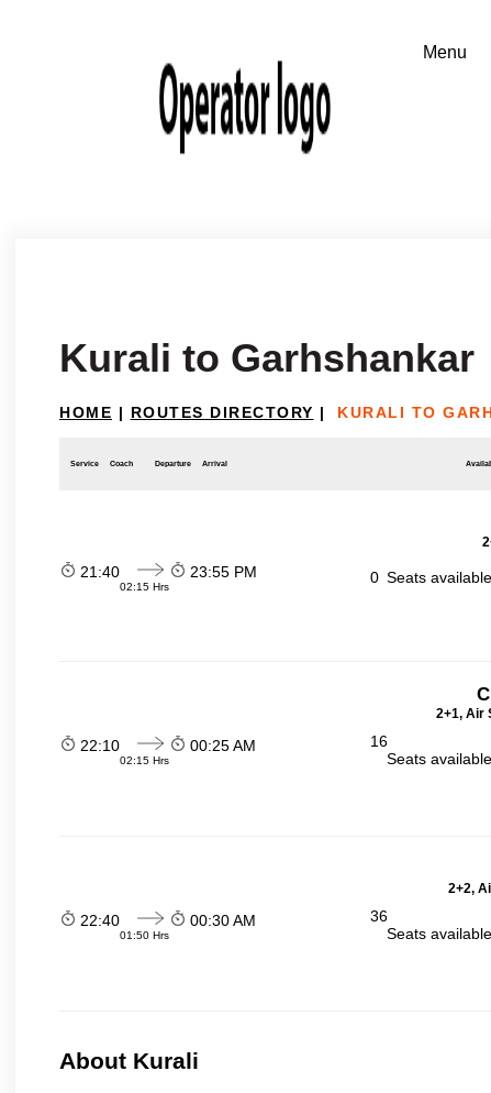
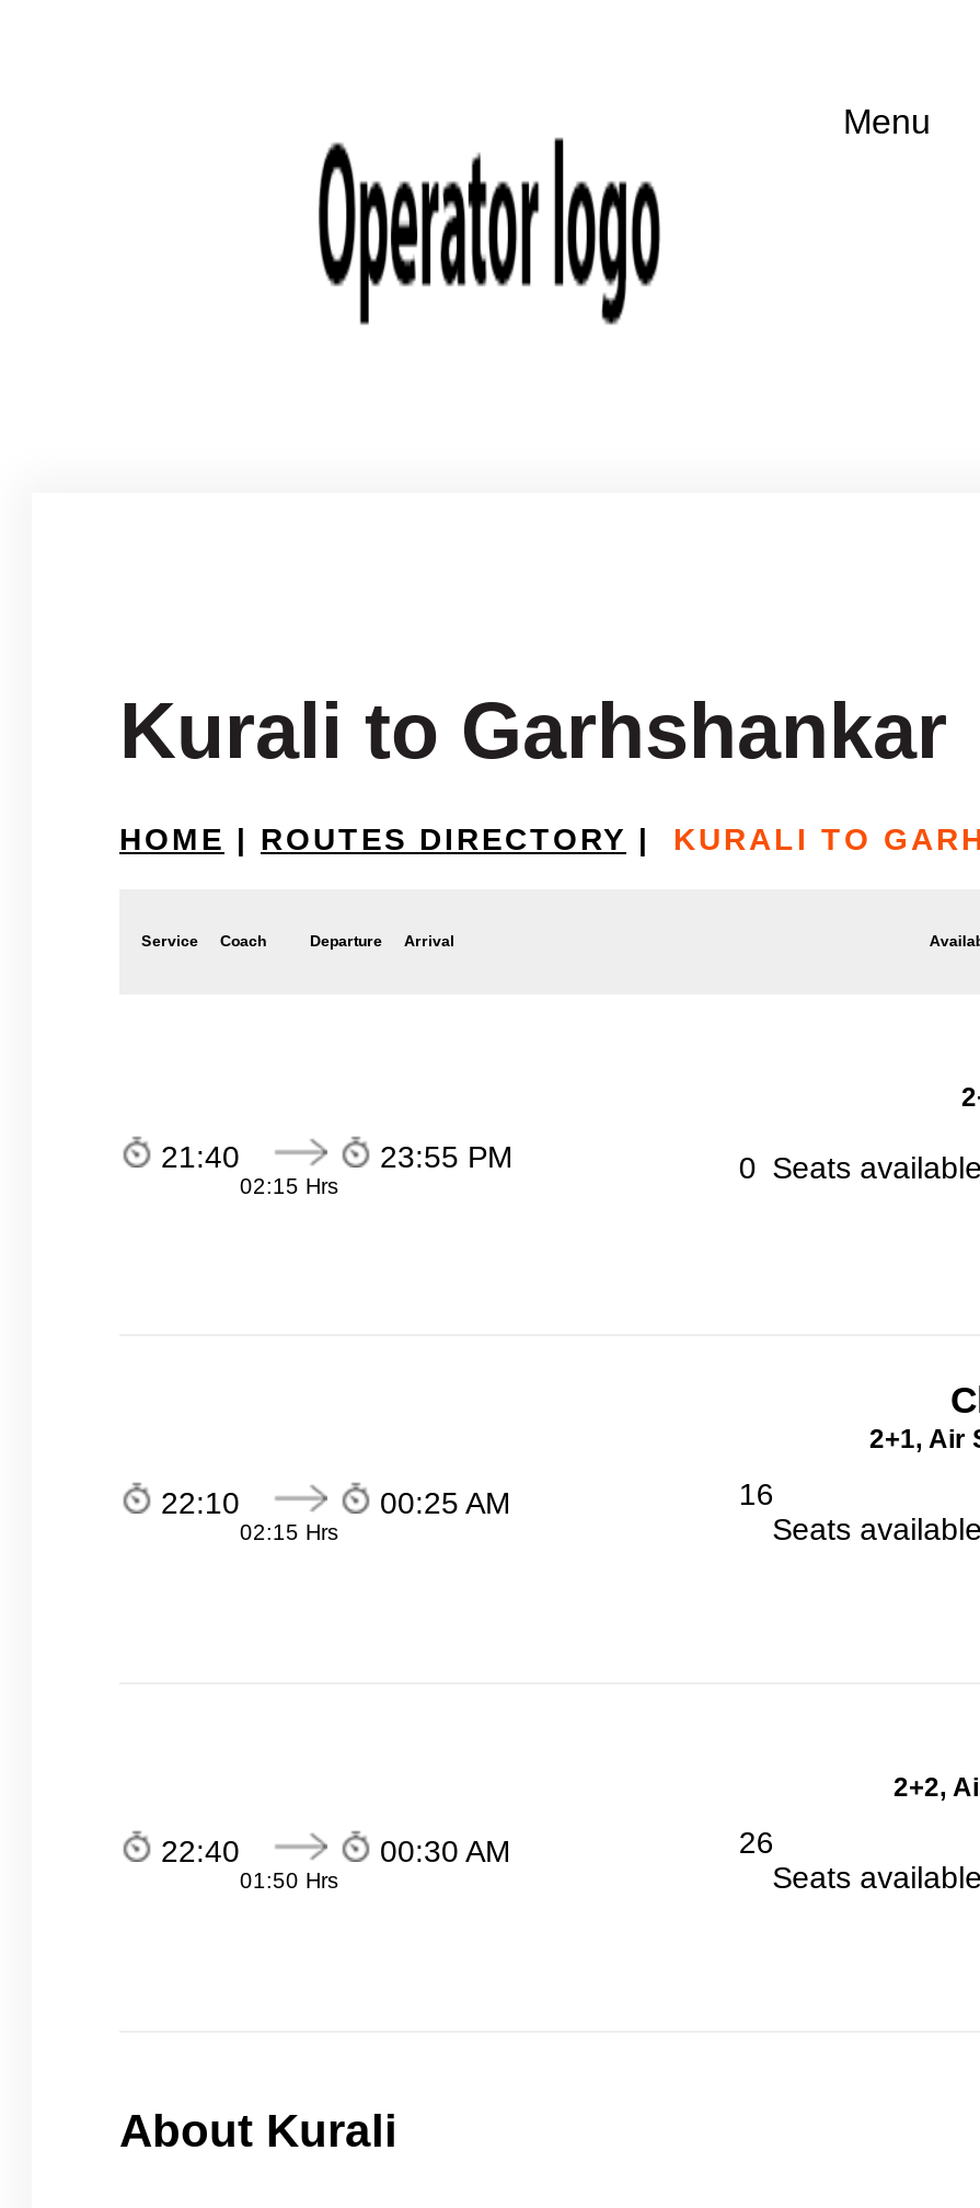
[370,907,388,925] 36 -> [739,1825,774,1860] 26

